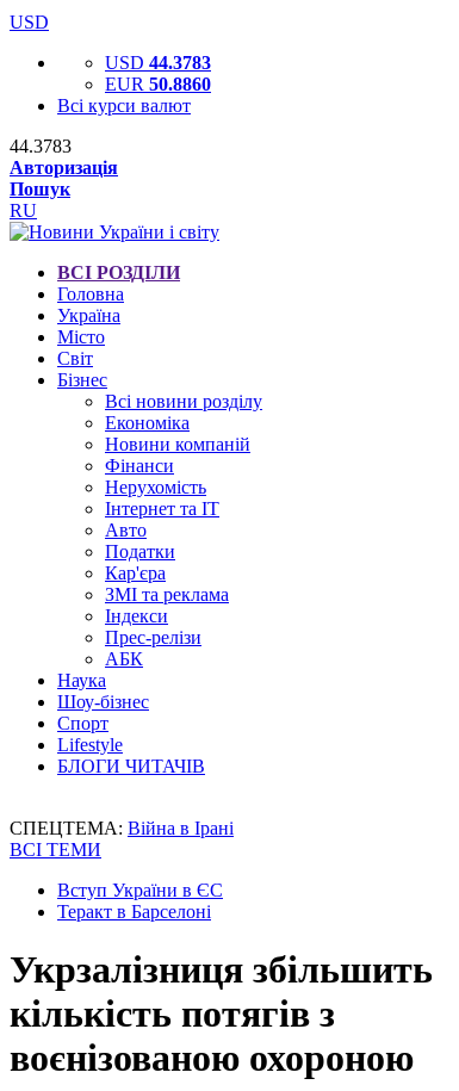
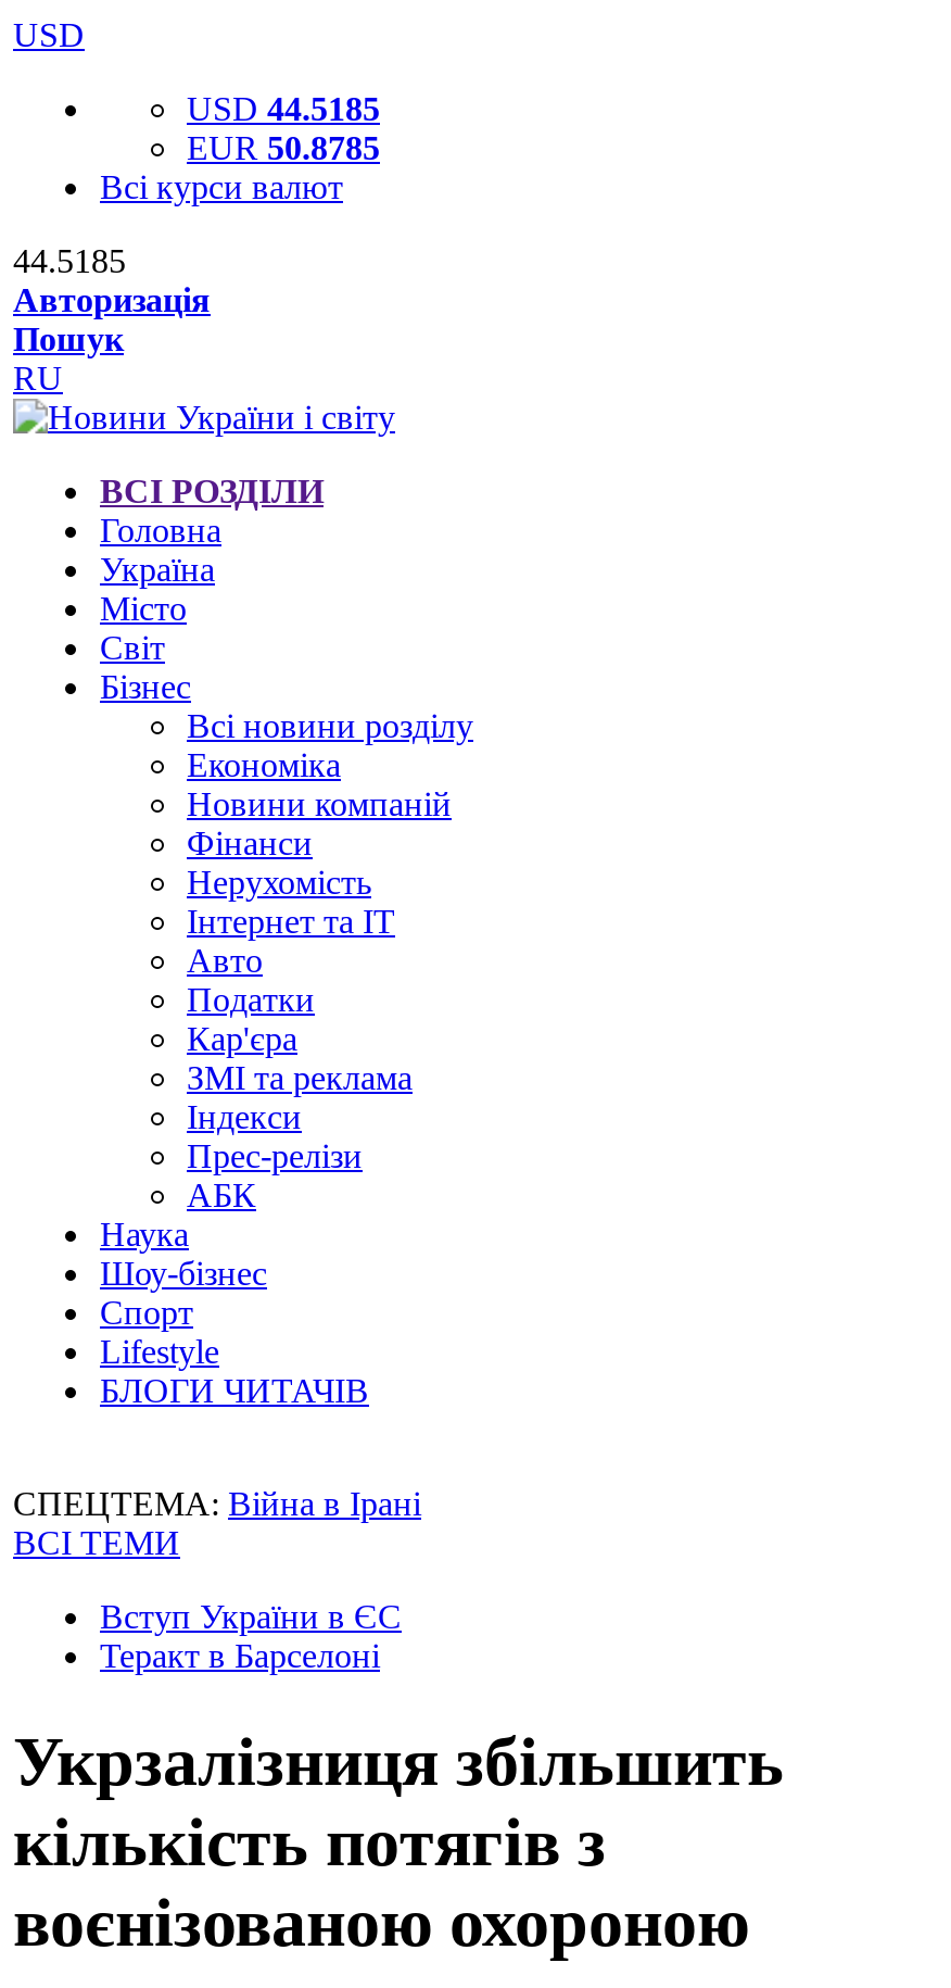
[105,52,211,73] USD 44.3783 -> [187,90,380,127] USD 44.5185
[105,74,211,94] EUR 50.8860 -> [187,129,380,166] EUR 50.8785
[10,136,72,156] 44.3783 -> [13,242,126,279] 44.5185

